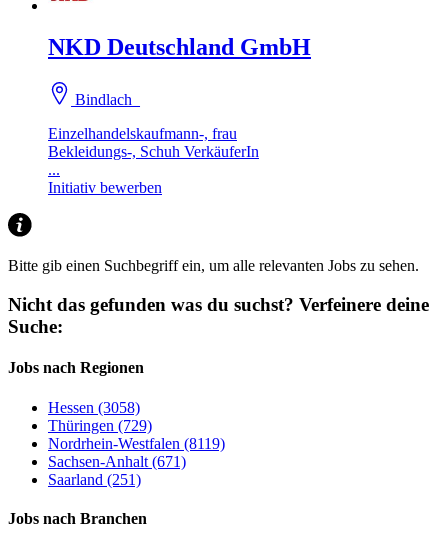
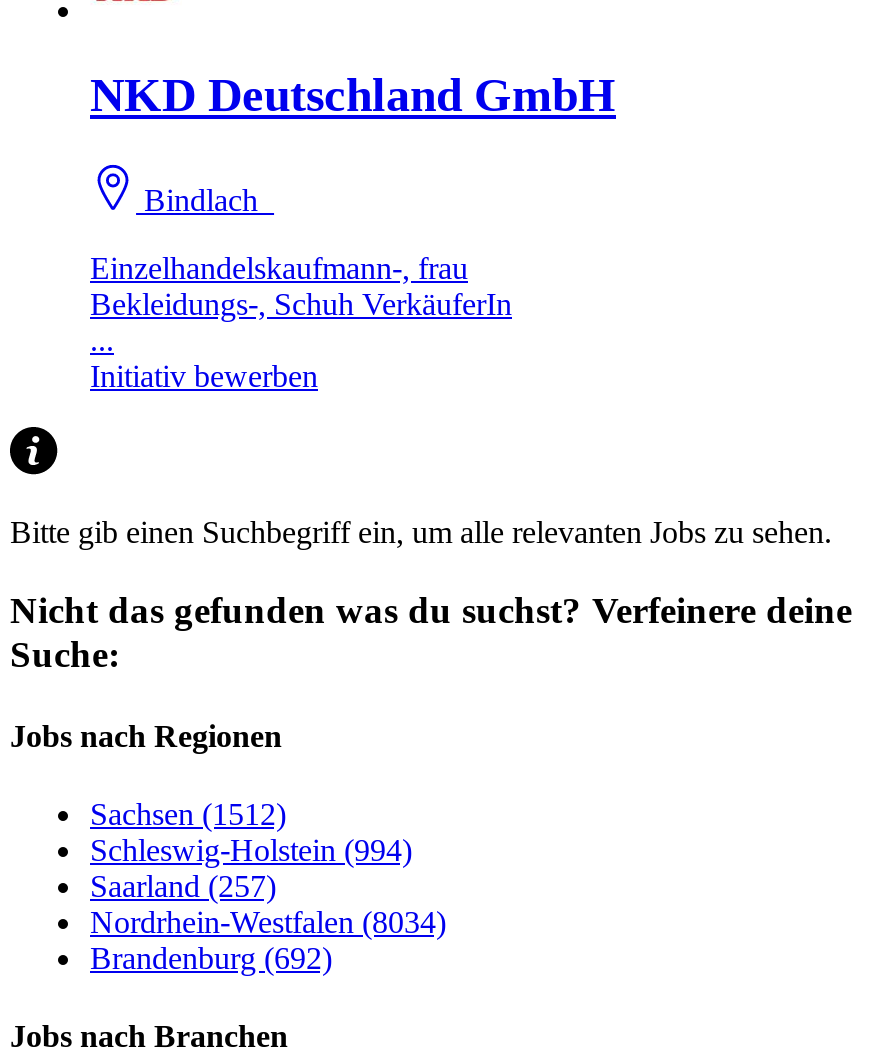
[48,399,225,488] Hessen (3058) | Thüringen (729) | Nordrhein-Westfalen (8119) | Sachsen-Anhalt (671) | Saarland (251) -> [90,797,446,975] Sachsen (1512) | Schleswig-Holstein (994) | Saarland (257) | Nordrhein-Westfalen (8034) | Brandenburg (692)

